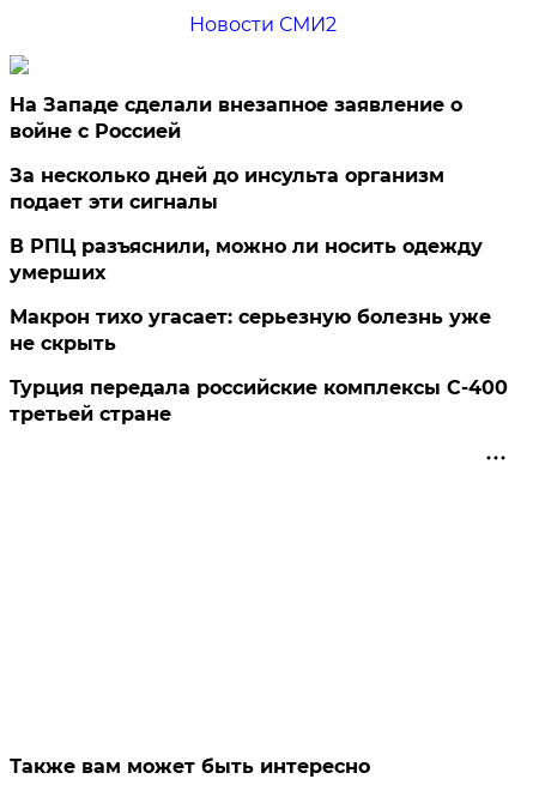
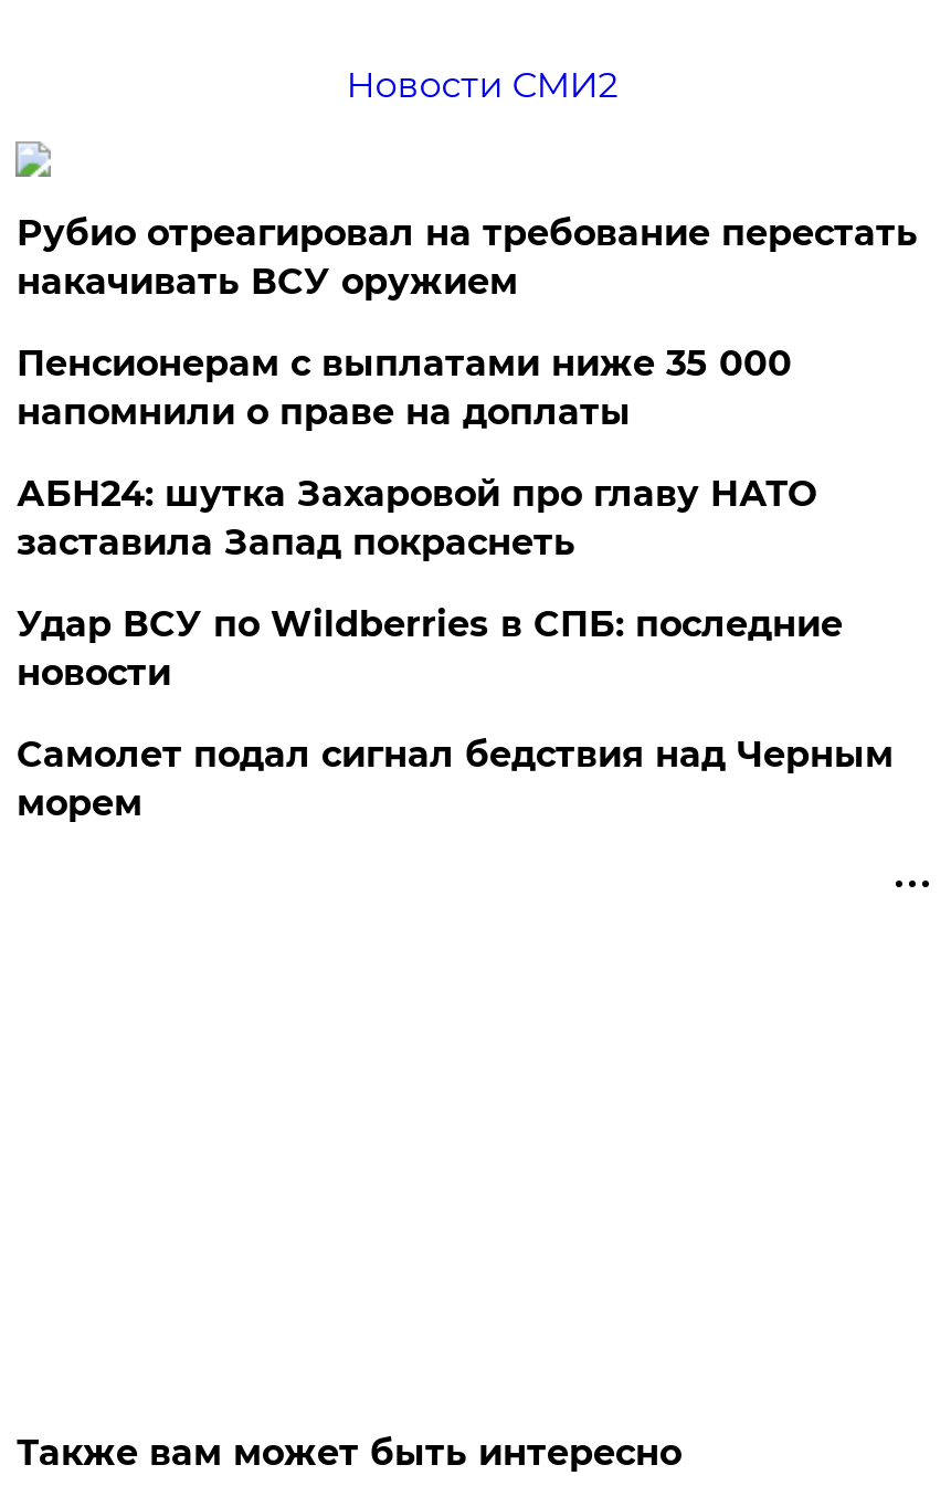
[10,93,463,142] На Западе сделали внезапное заявление о | войне с Россией -> [16,213,918,303] Рубио отреагировал на требование перестать | накачивать ВСУ оружием
[10,164,445,213] За несколько дней до инсульта организм | подает эти сигналы -> [16,343,792,434] Пенсионерам с выплатами ниже 35 000 | напомнили о праве на доплаты
[10,235,483,284] В РПЦ разъяснили, можно ли носить одежду | умерших -> [16,474,816,564] АБН24: шутка Захаровой про главу НАТО | заставила Запад покраснеть
[10,305,492,355] Макрон тихо угасает: серьезную болезнь уже | не скрыть -> [16,604,843,694] Удар ВСУ по Wildberries в СПБ: последние | новости
[10,376,508,425] Турция передала российские комплексы С-400 | третьей стране -> [16,734,893,825] Самолет подал сигнал бедствия над Черным | морем

